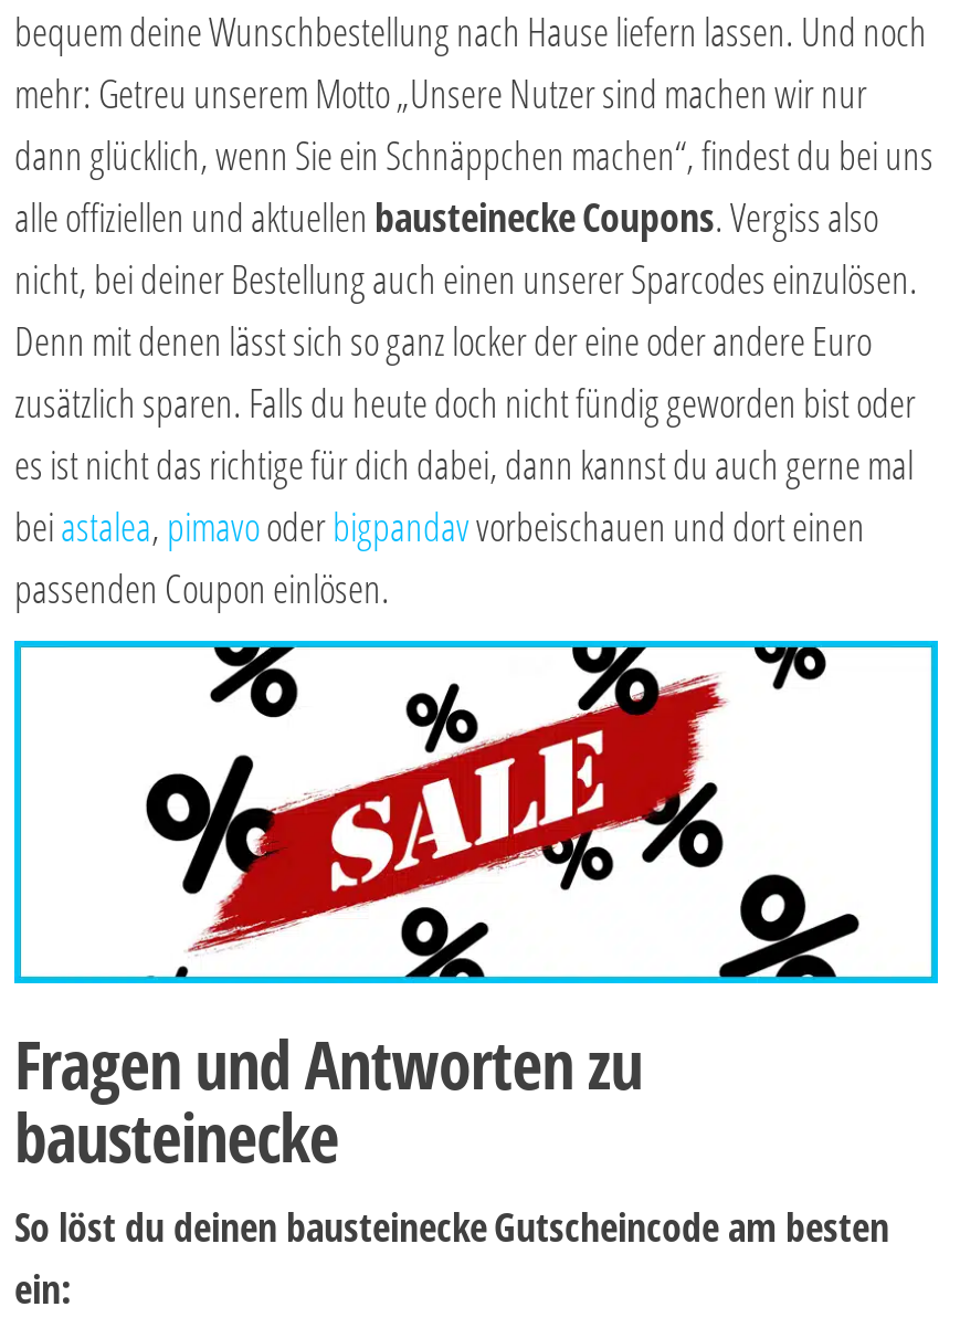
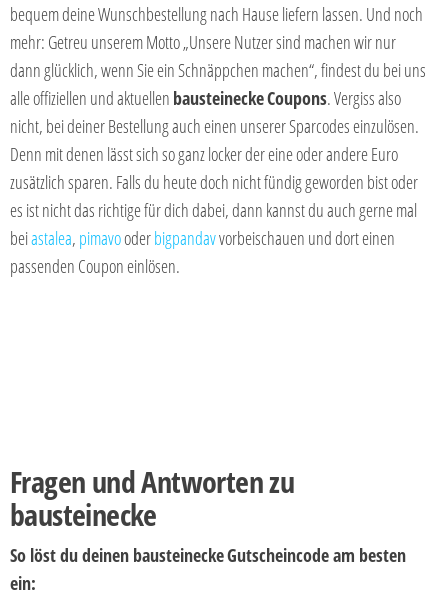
[12,639,940,986] [image] -> none

